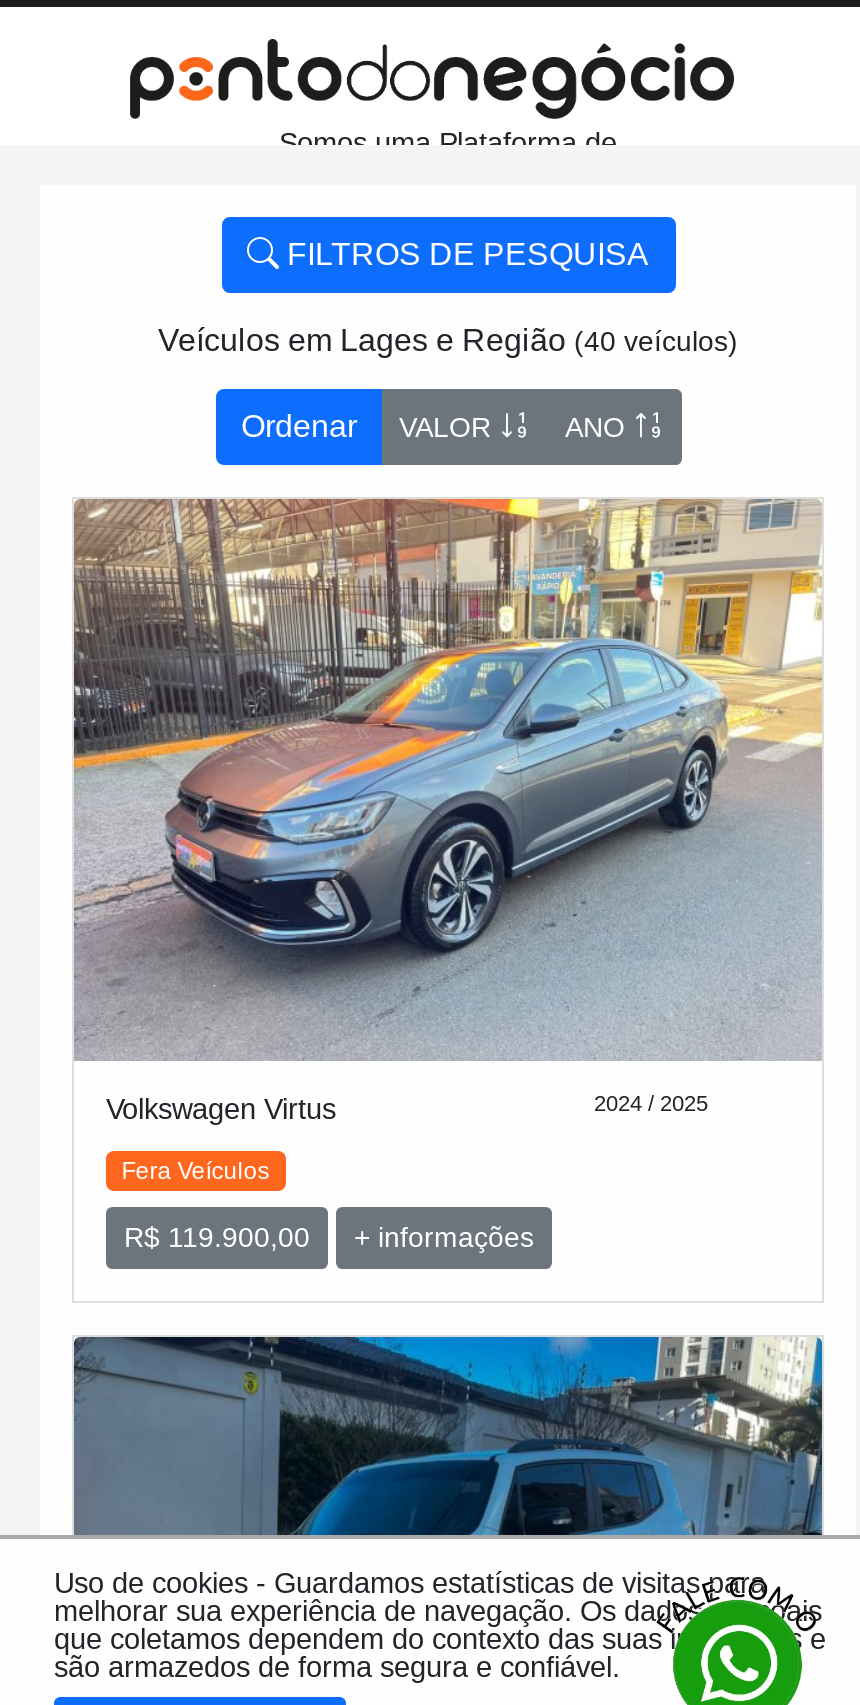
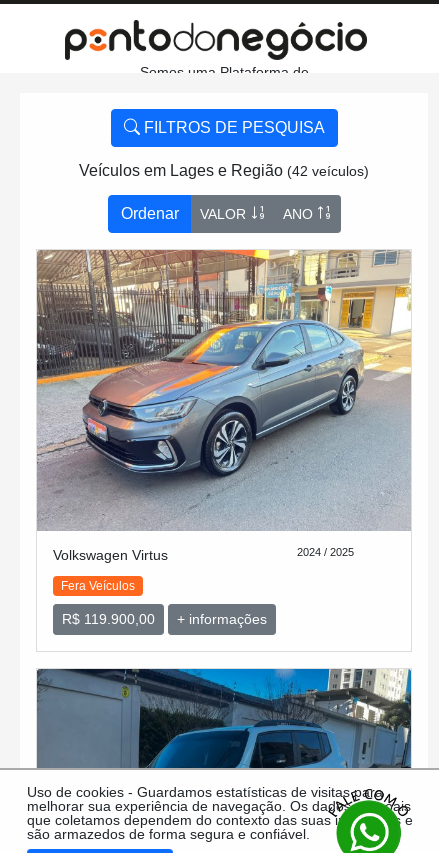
[158,323,738,357] Veículos em Lages e Região (40 veículos) -> [79,162,369,179] Veículos em Lages e Região (42 veículos)

